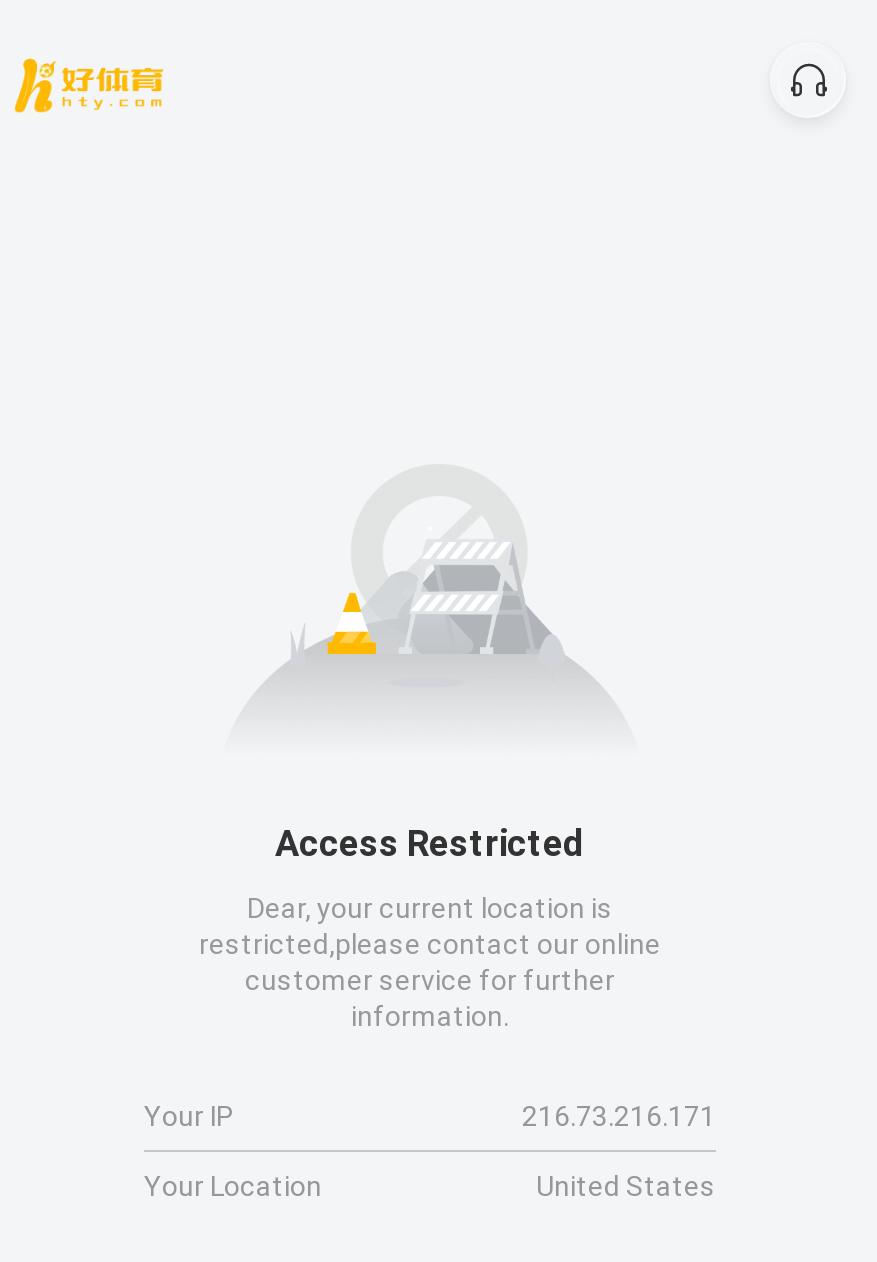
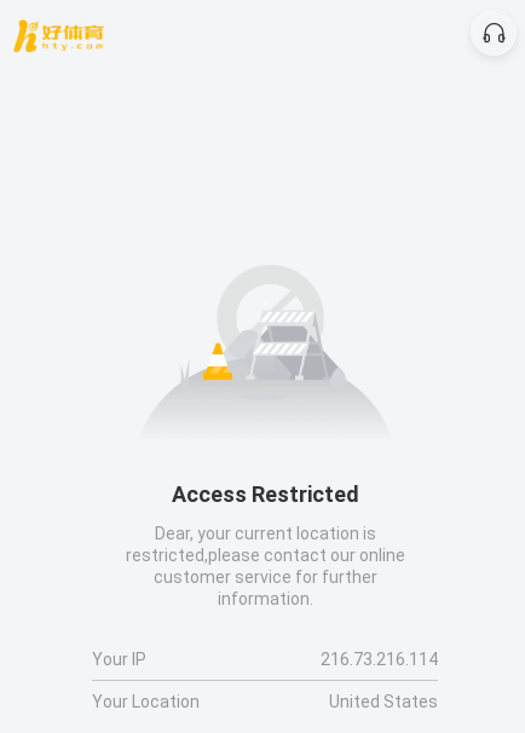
[522,1100,716,1132] 216.73.216.171 -> [321,650,438,669] 216.73.216.114

